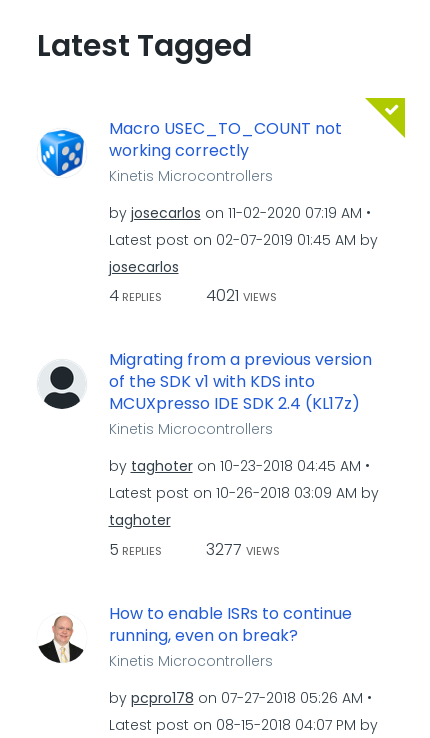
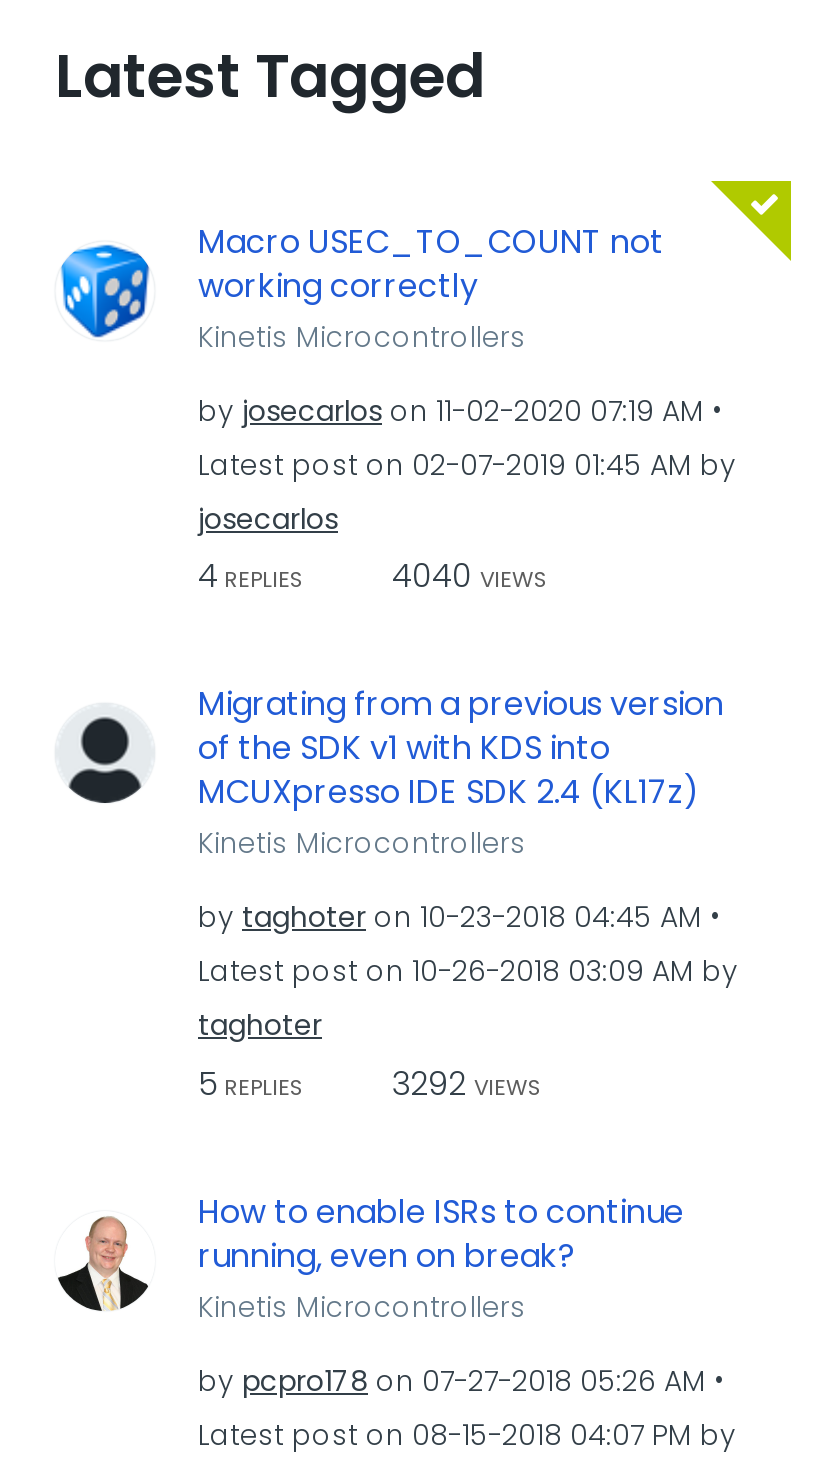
[108,284,276,307] 4 REPLIES 4021 VIEWS -> [198,553,548,599] 4 REPLIES 4040 VIEWS
[108,537,279,560] 5 REPLIES 3277 VIEWS -> [198,1060,542,1106] 5 REPLIES 3292 VIEWS

